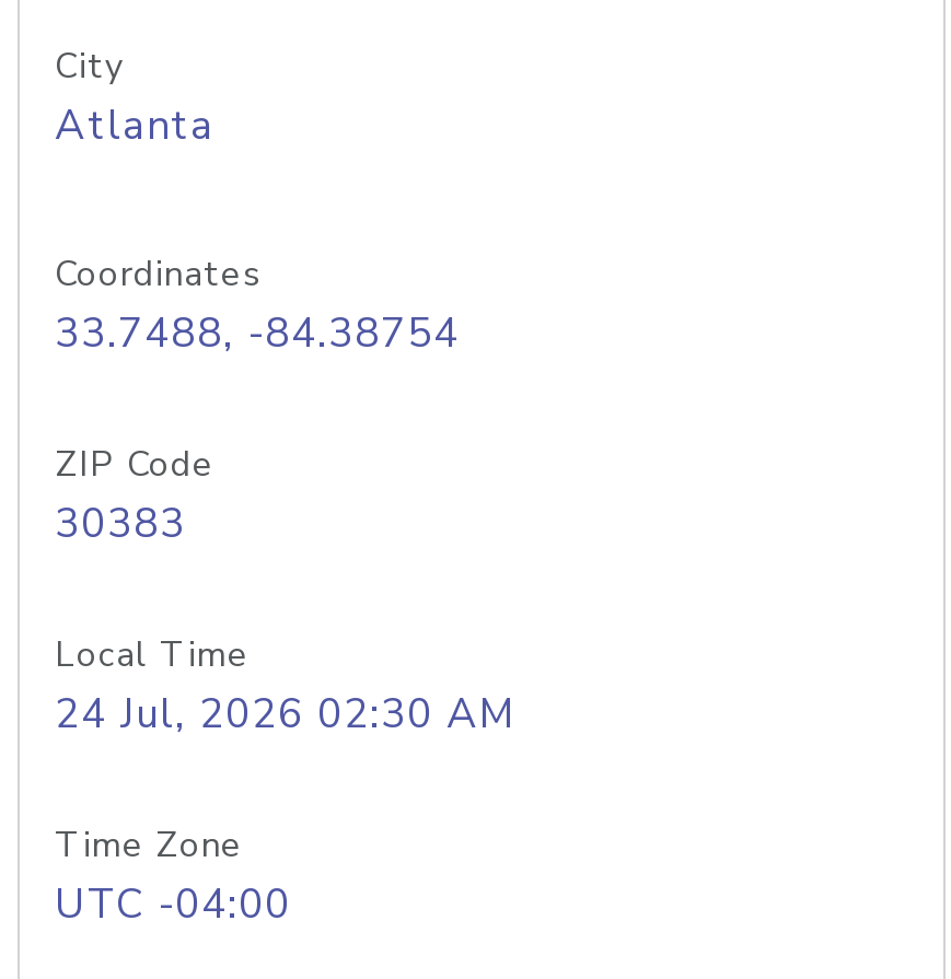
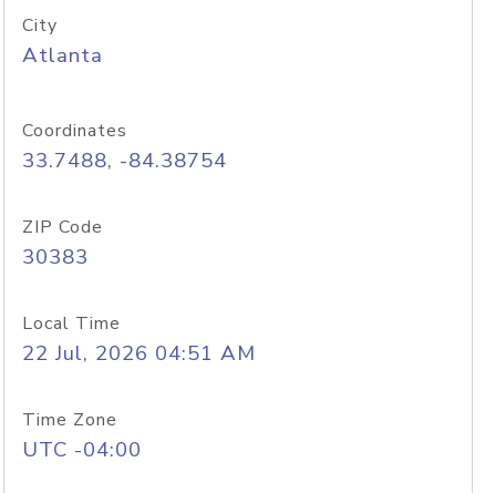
[55,686,517,743] 24 Jul, 2026 02:30 AM -> [22,339,256,368] 22 Jul, 2026 04:51 AM

